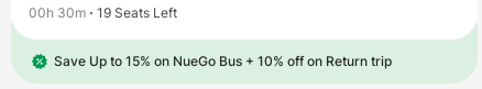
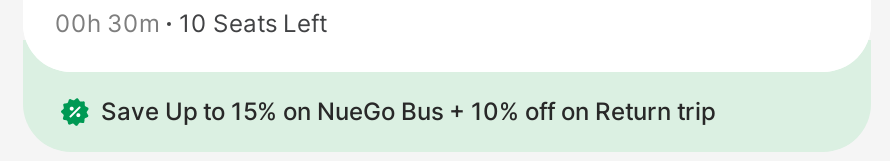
[29,4,177,21] 00h 30m 19 Seats Left -> [55,8,327,38] 00h 30m 10 Seats Left

